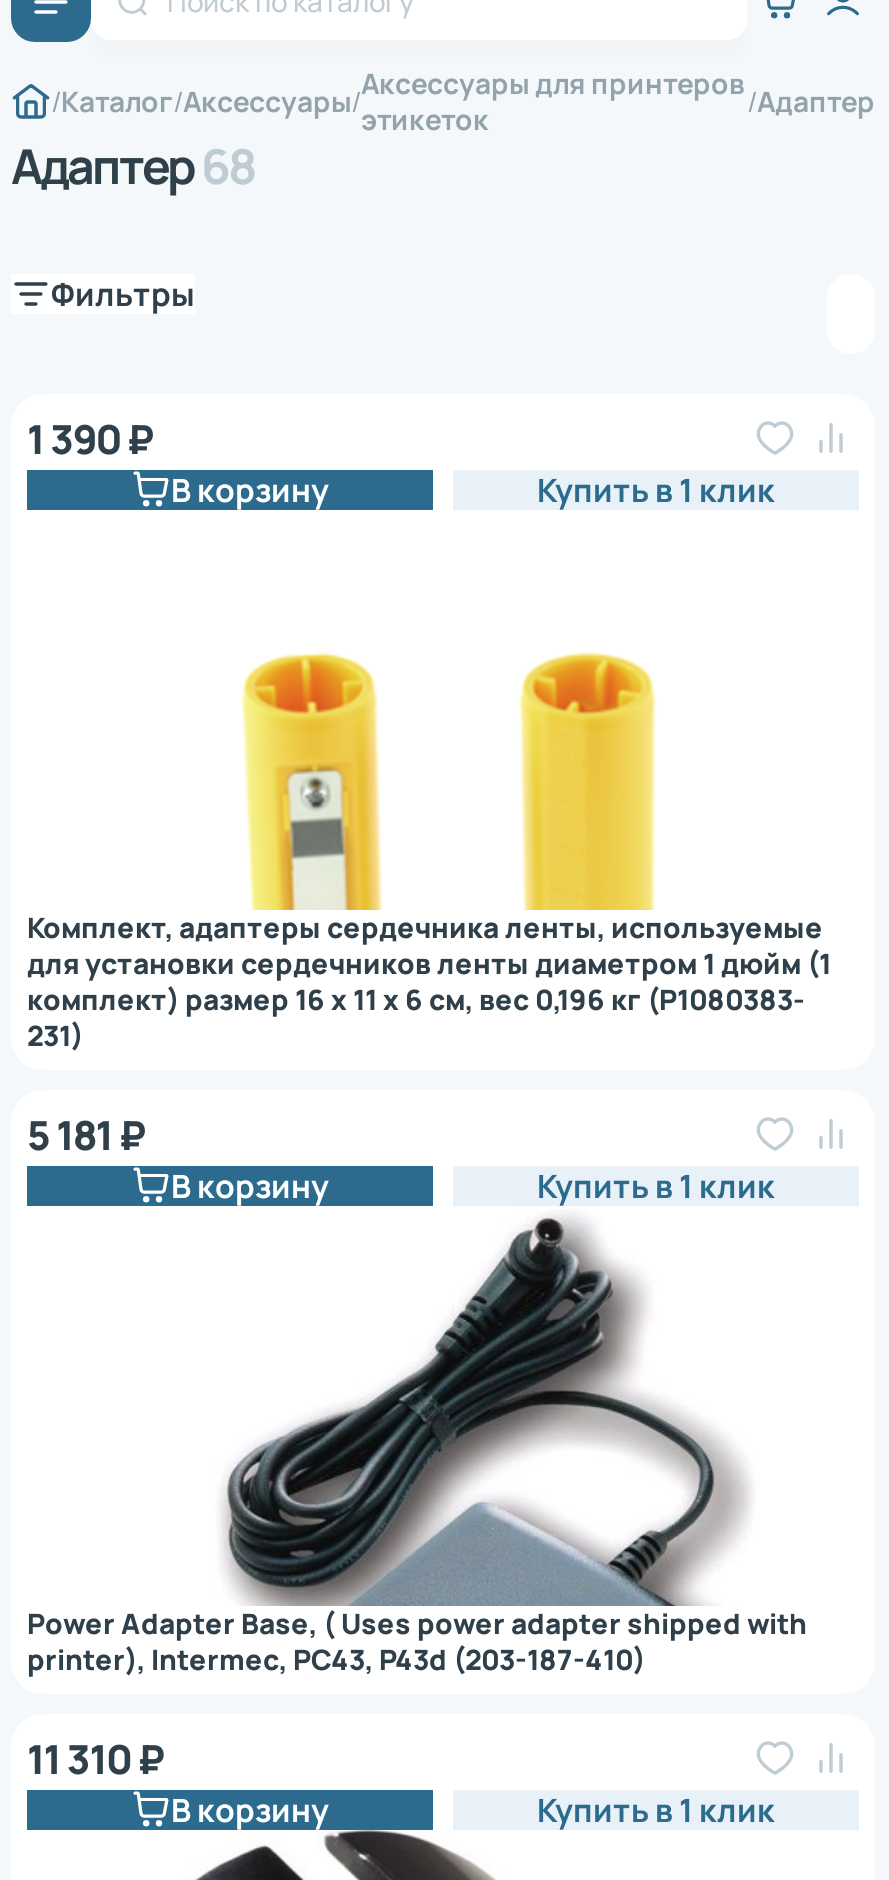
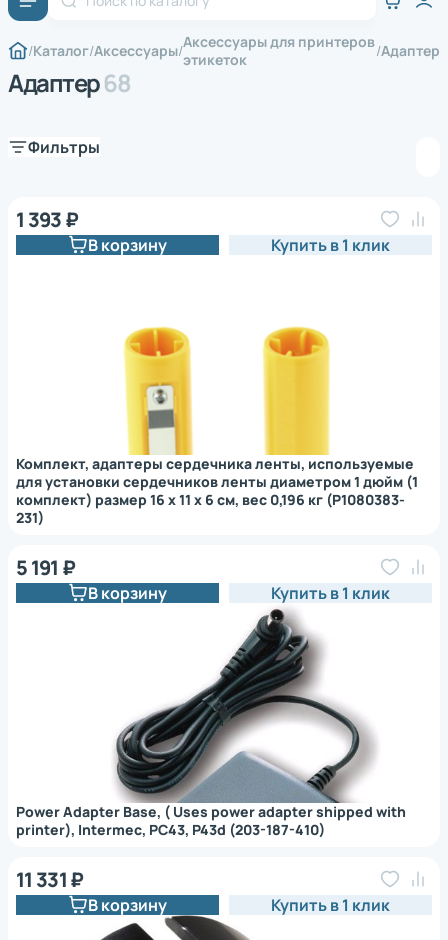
[27,411,153,465] 1 390 ₽ -> [16,206,78,233] 1 393 ₽
[27,1107,145,1161] 5 181 ₽ -> [16,554,75,581] 5 191 ₽
[27,1731,164,1785] 11 310 ₽ -> [16,866,83,893] 11 331 ₽

